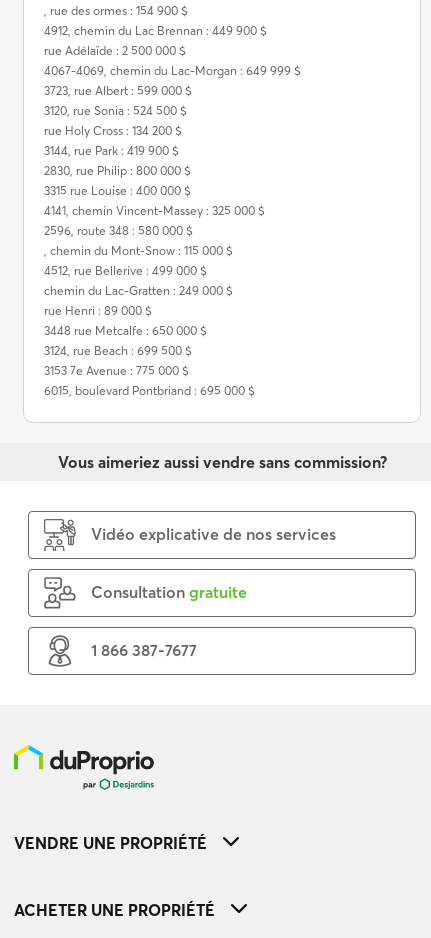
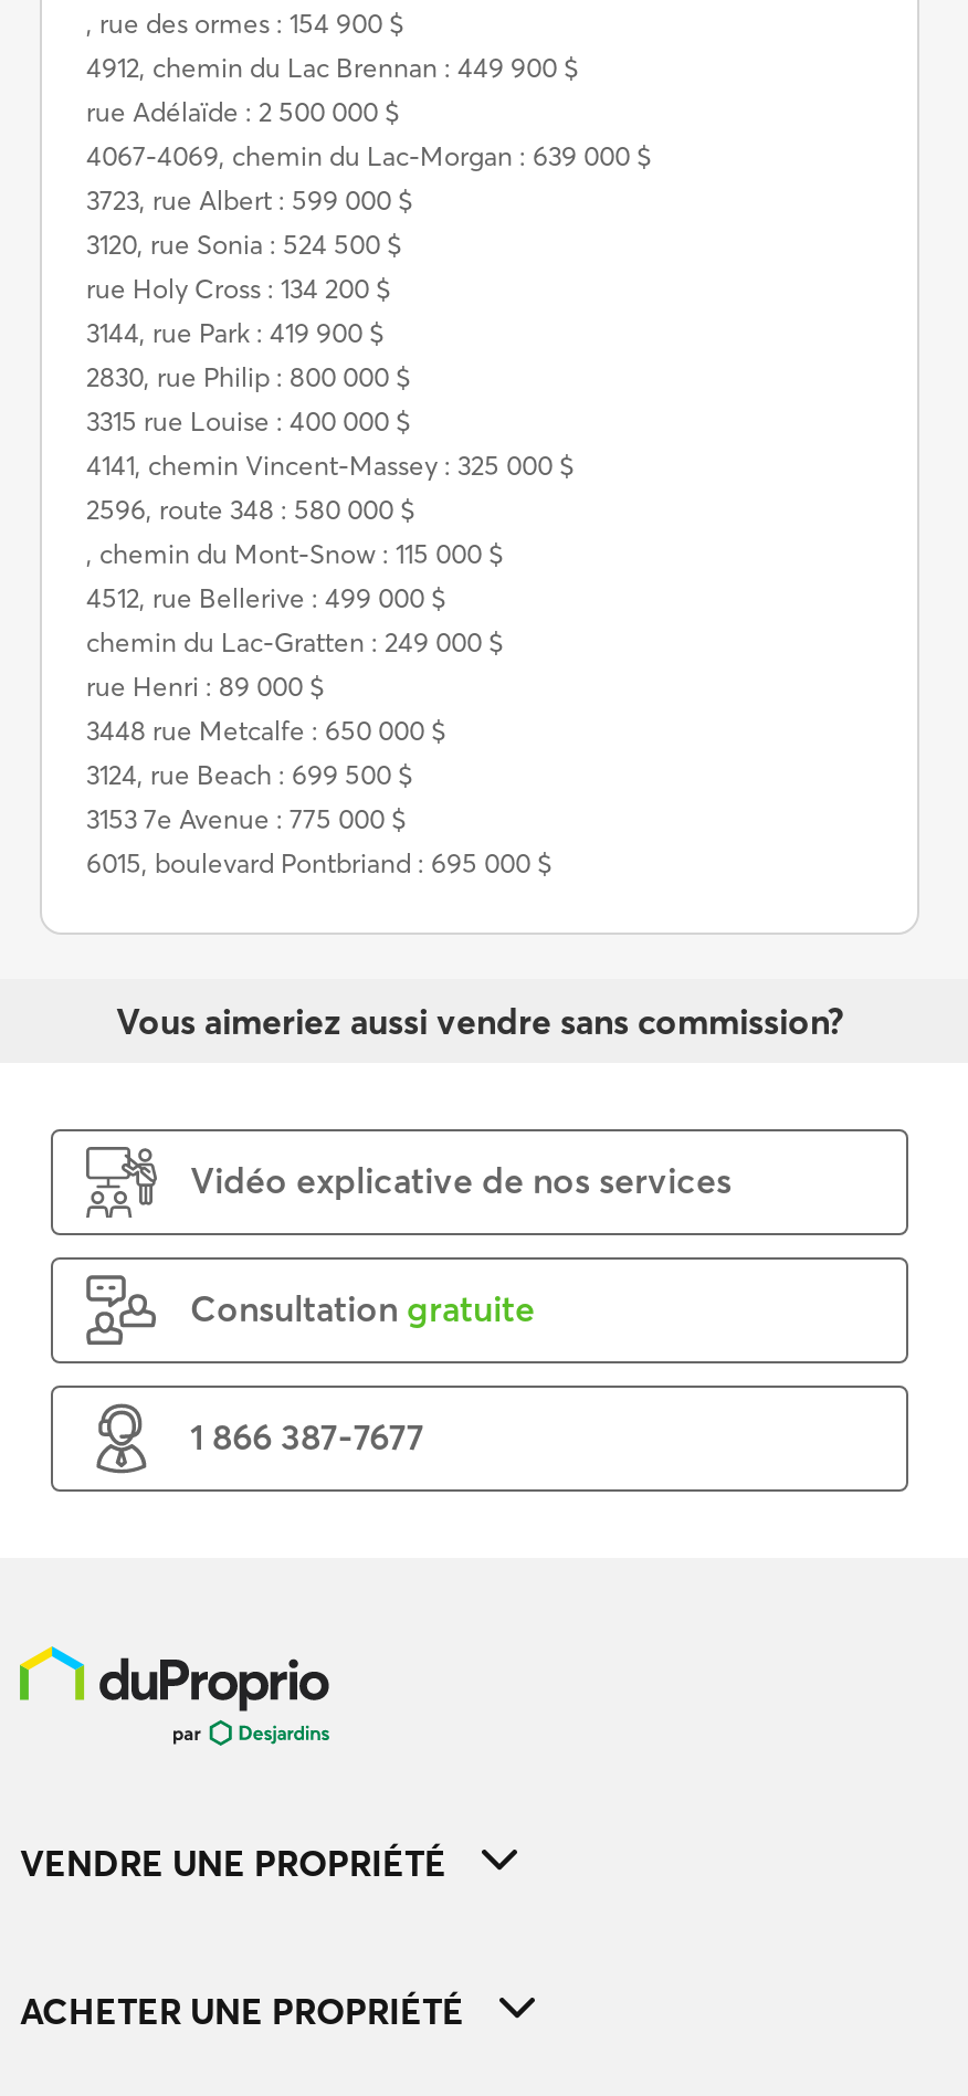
[44,63,301,78] 4067-4069, chemin du Lac-Morgan : 649 999 $ -> [86,139,652,172] 4067-4069, chemin du Lac-Morgan : 639 000 $

